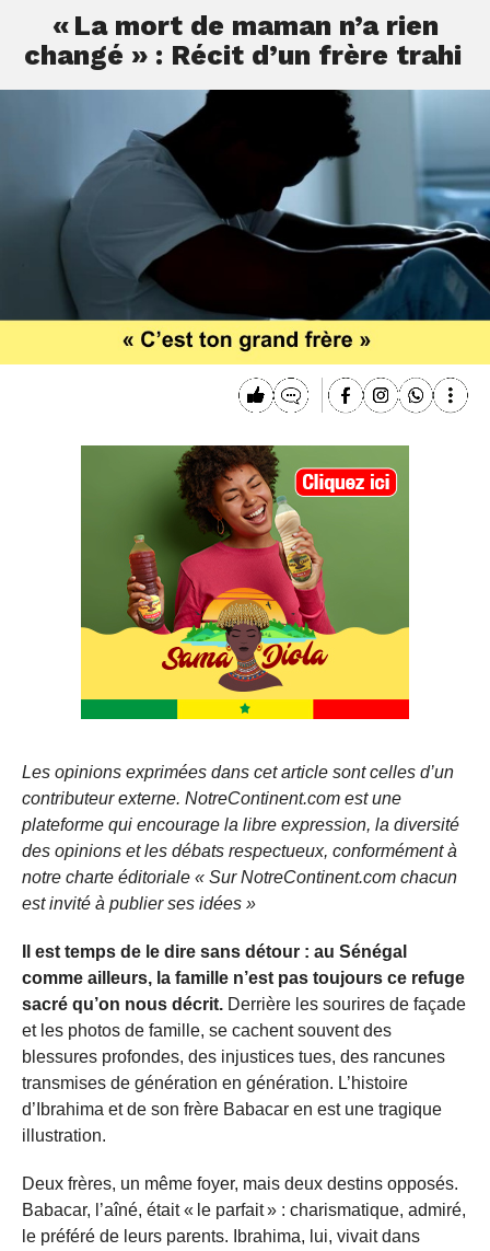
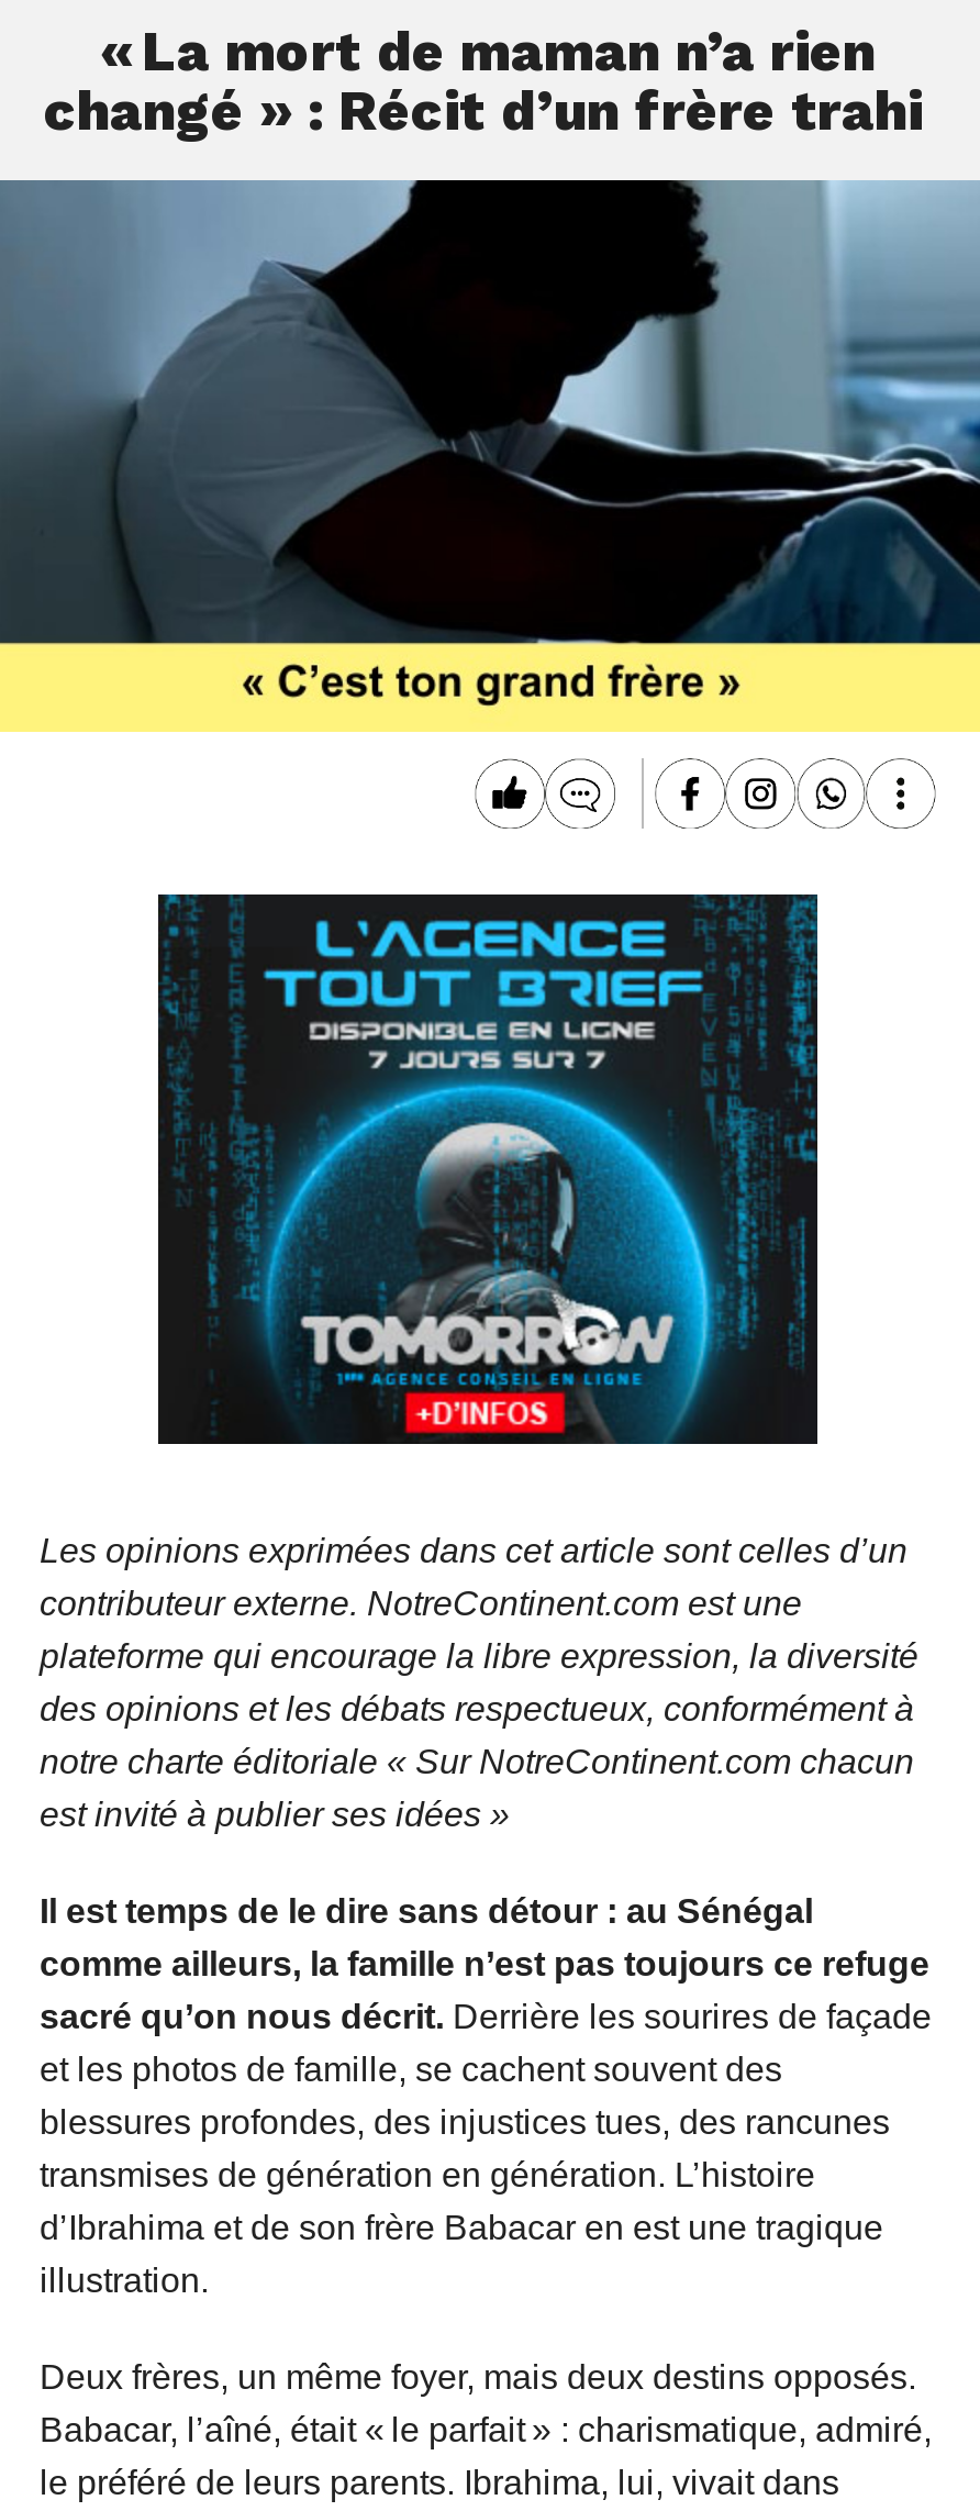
[80,444,410,720] [image] -> [156,892,820,1446] [image]

